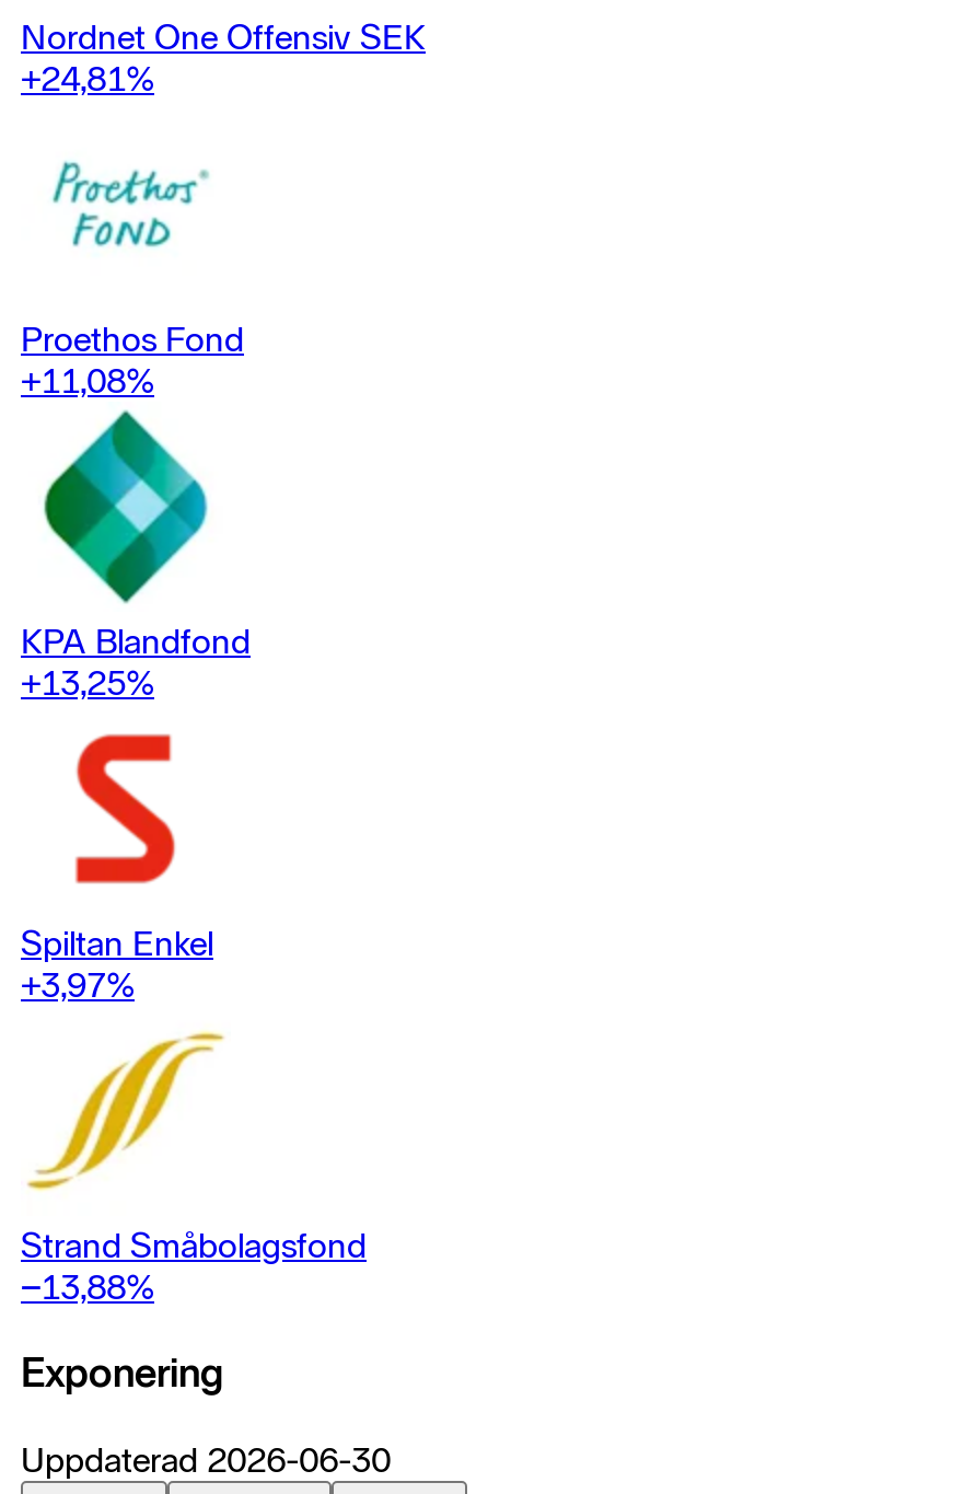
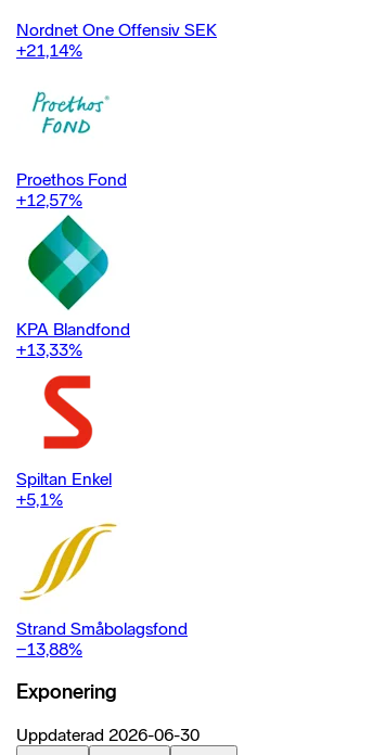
[21,57,154,99] +24,81% -> [16,40,82,60] +21,14%
[21,359,154,401] +11,08% -> [16,189,82,210] +12,57%
[21,661,154,703] +13,25% -> [16,339,82,360] +13,33%
[21,963,135,1005] +3,97% -> [16,489,63,509] +5,1%

